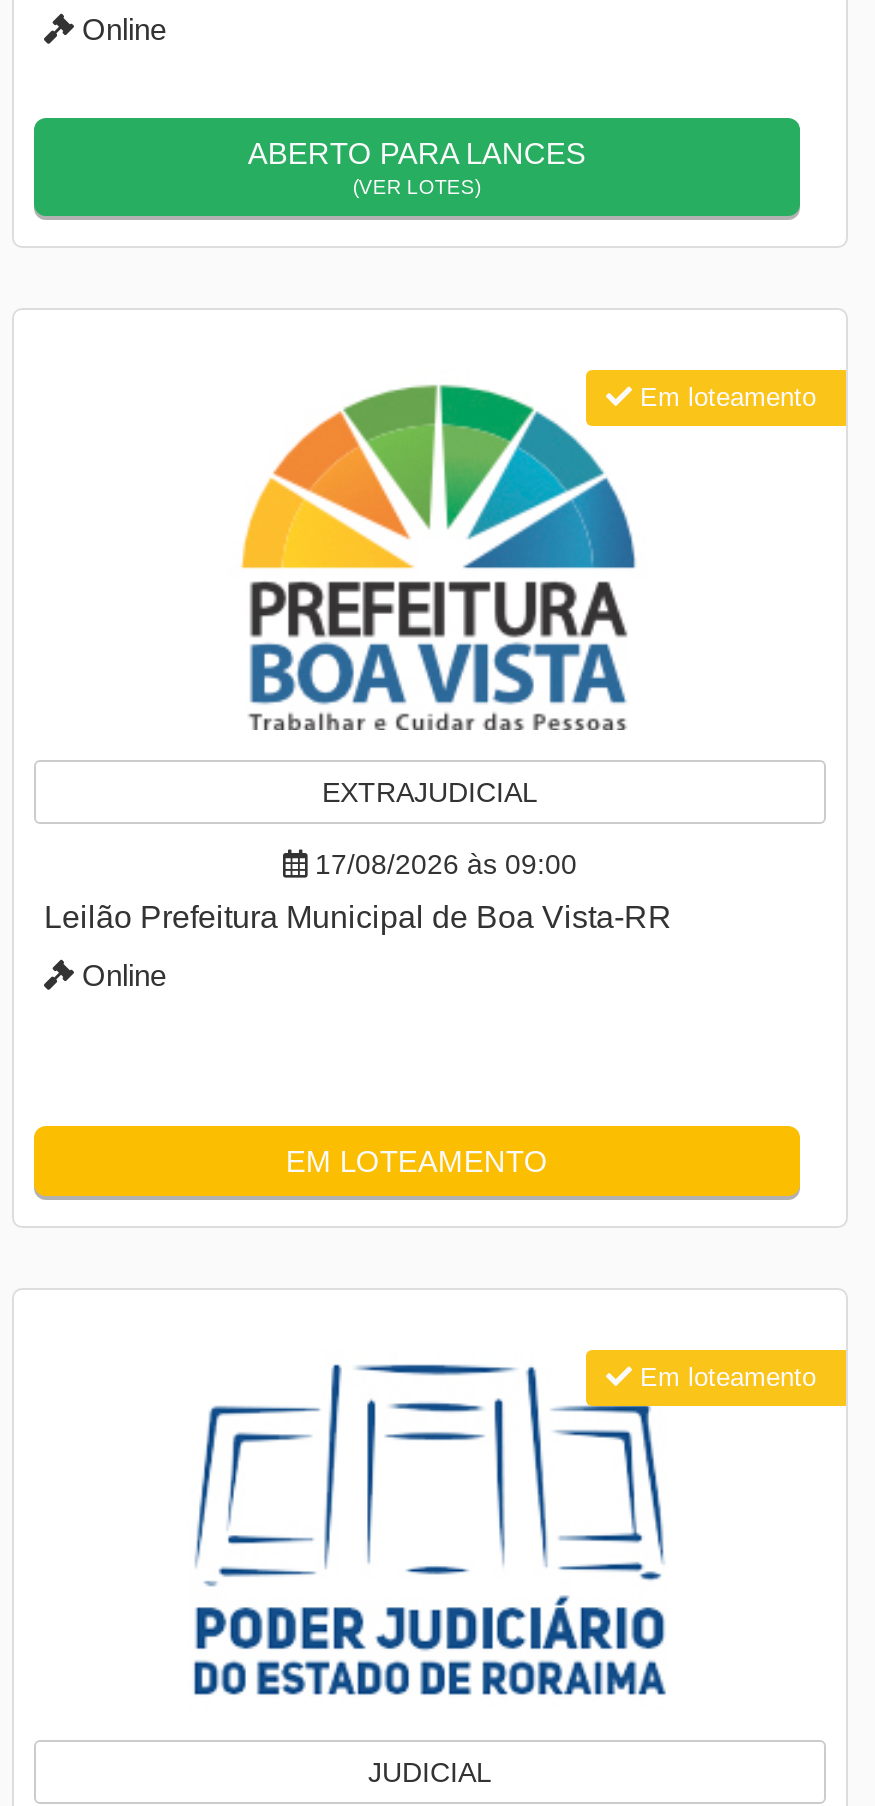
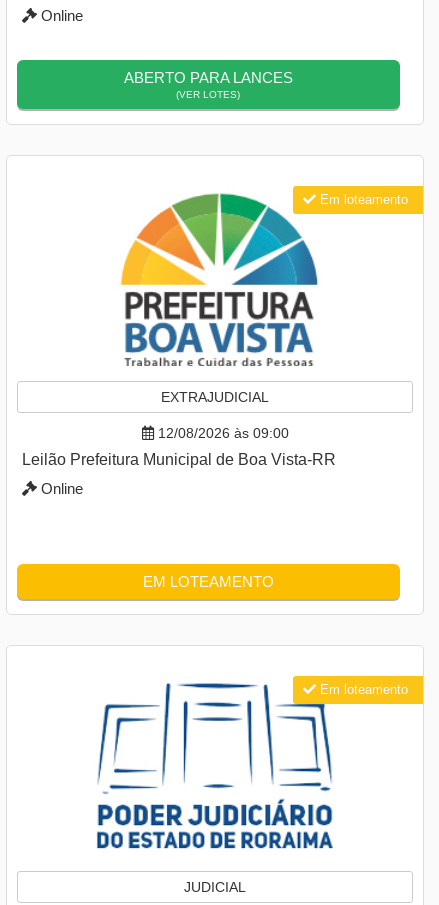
[307,847,577,879] 17/08/2026 às 09:00 -> [153,425,288,441] 12/08/2026 às 09:00

